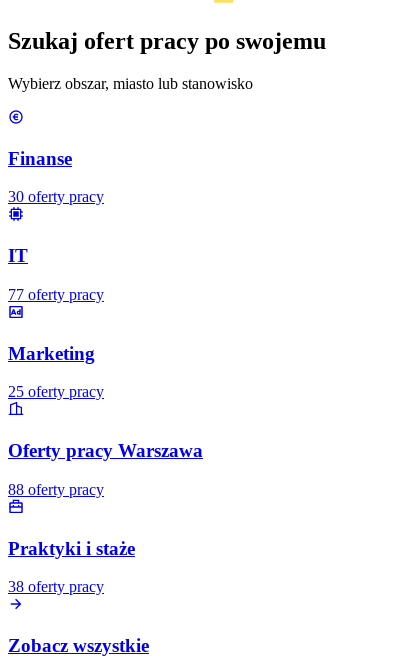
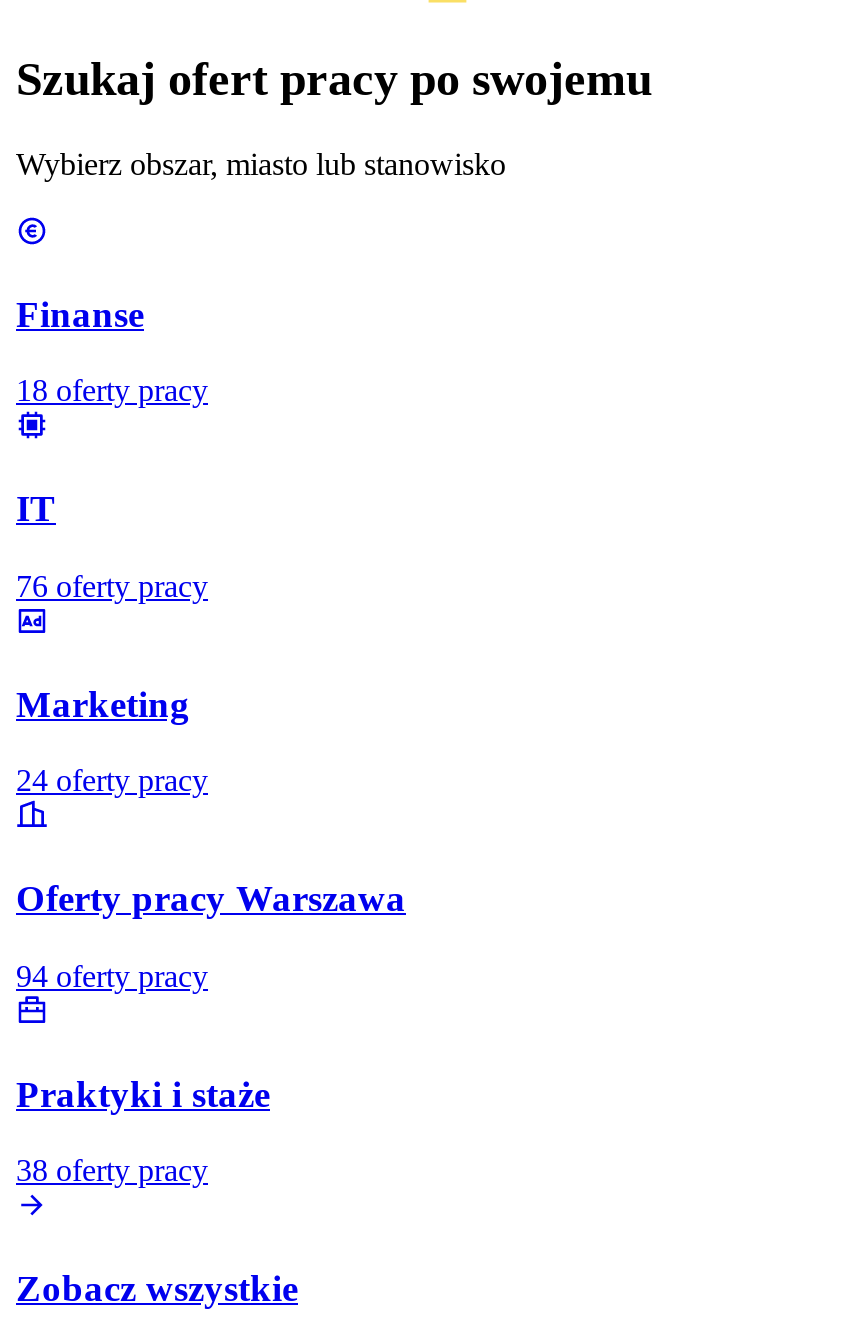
[8,188,104,205] 30 oferty pracy -> [16,374,208,408] 18 oferty pracy
[8,286,104,303] 77 oferty pracy -> [16,569,208,603] 76 oferty pracy
[8,383,104,400] 25 oferty pracy -> [16,764,208,798] 24 oferty pracy
[8,481,104,498] 88 oferty pracy -> [16,959,208,993] 94 oferty pracy

